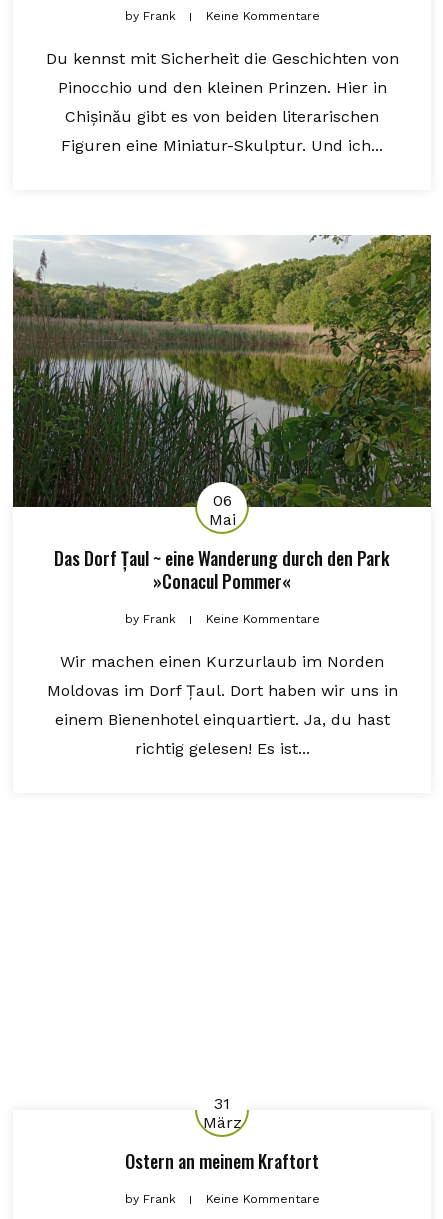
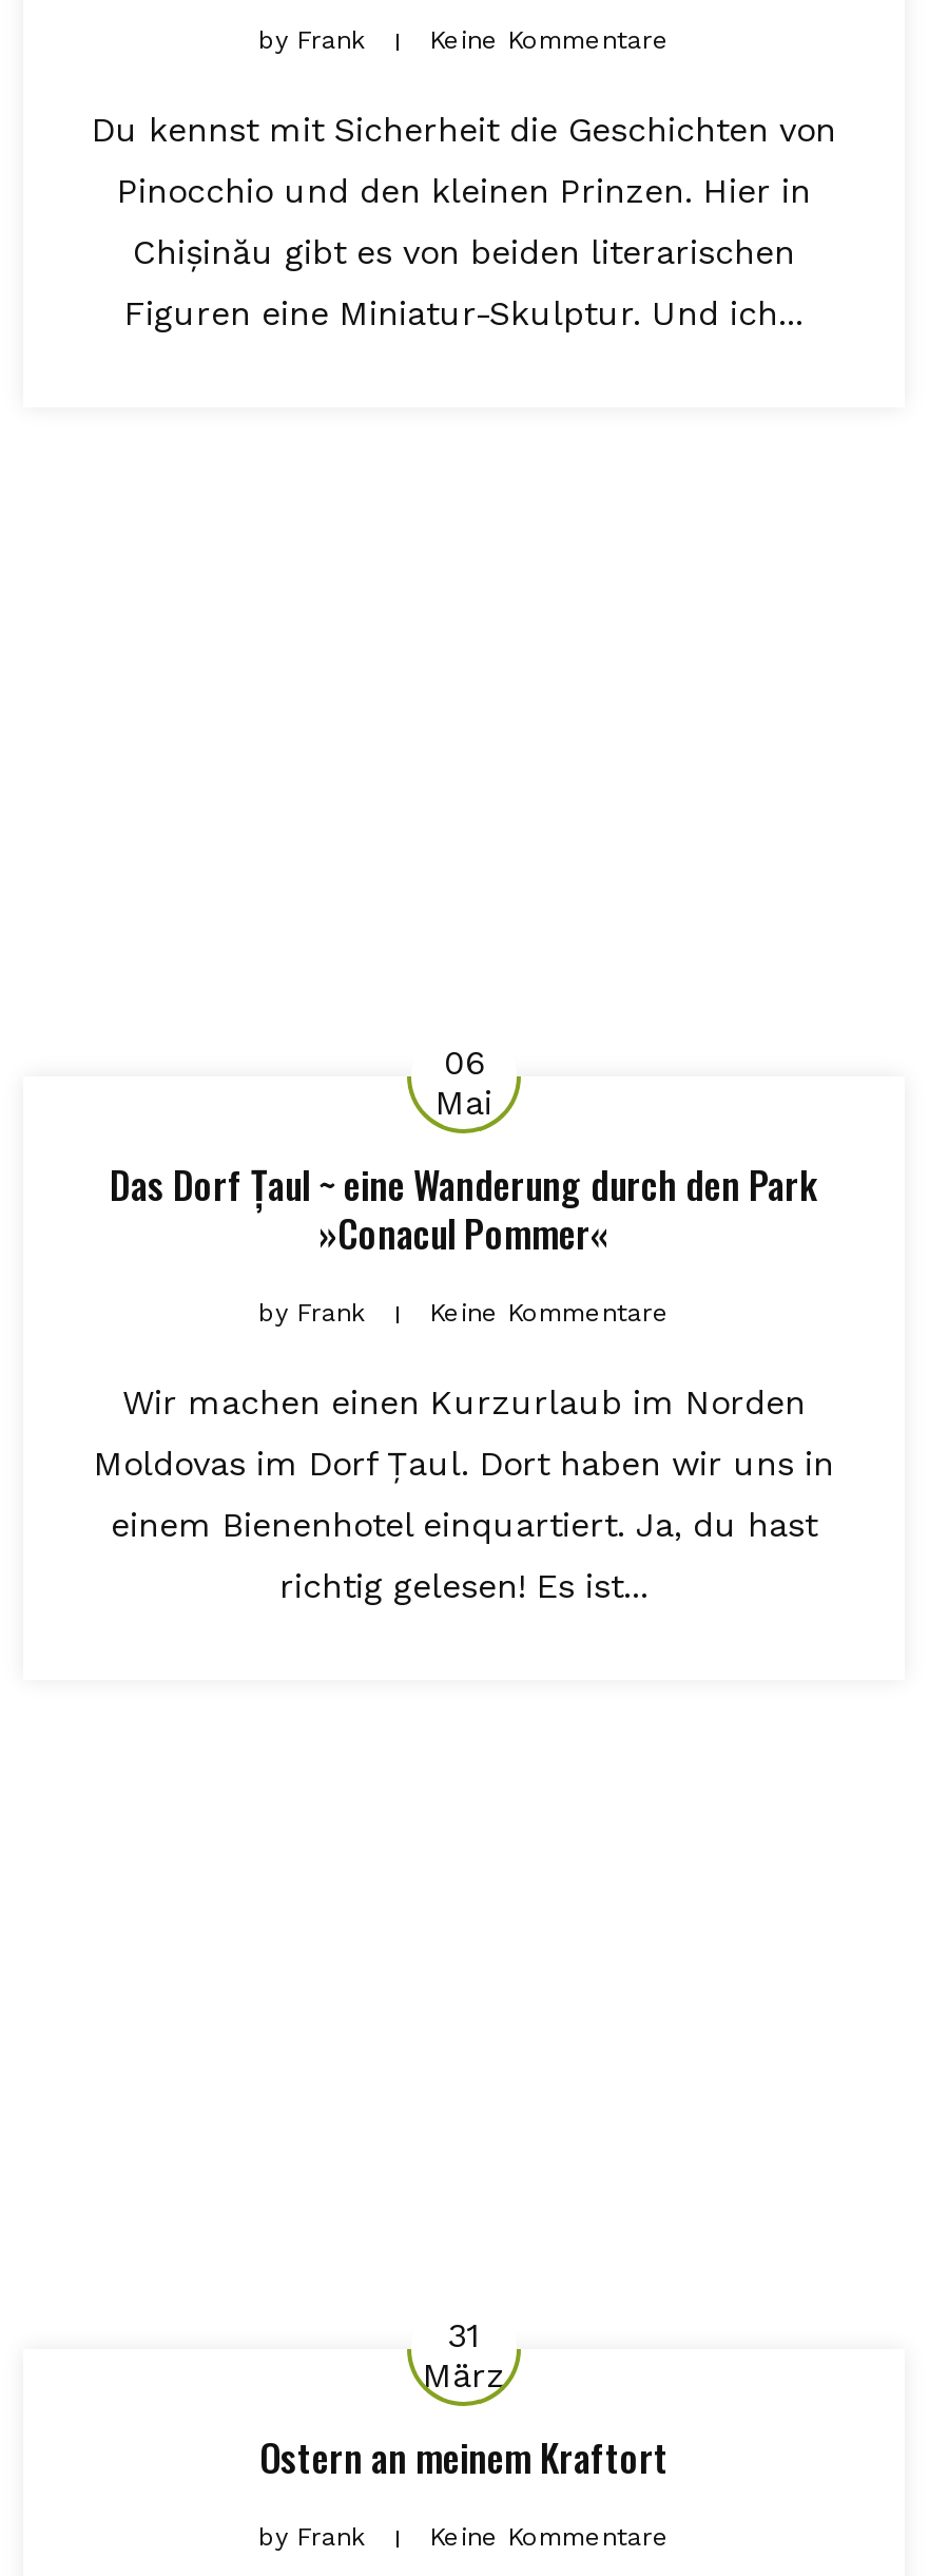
[12,234,432,508] [image] -> none

